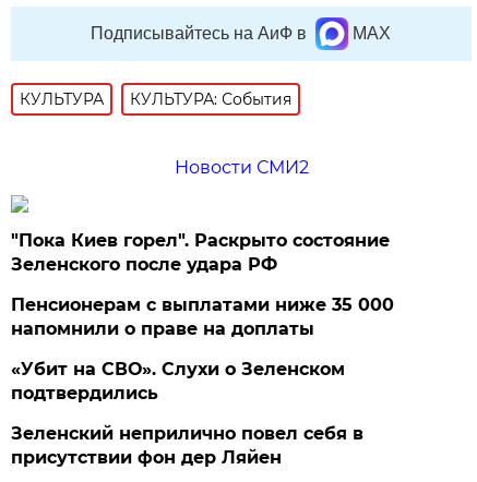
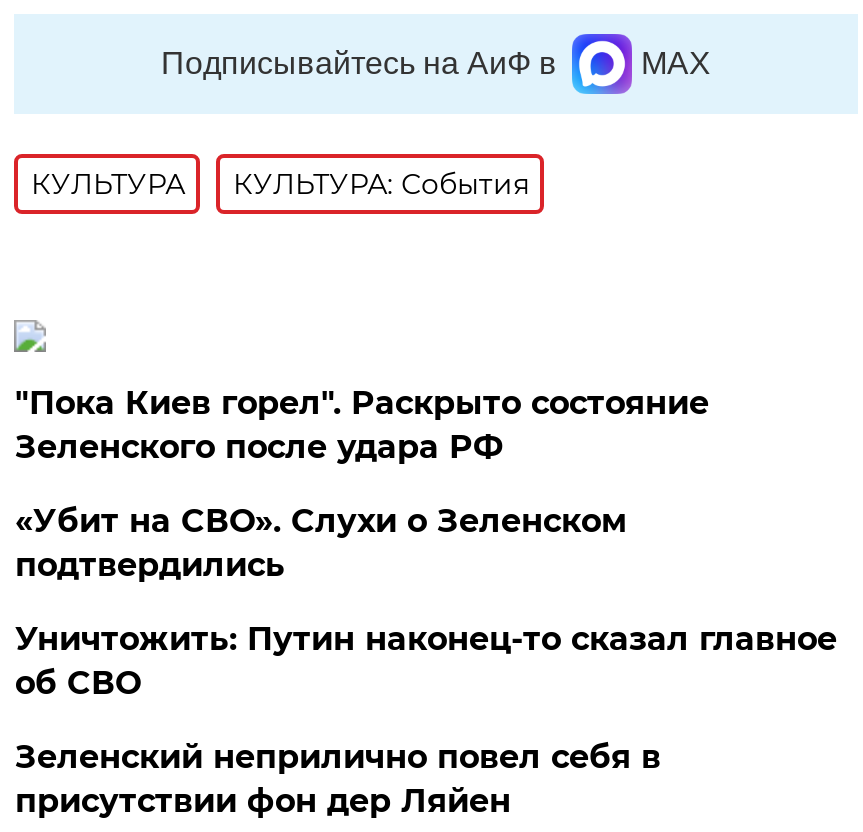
[174,157,309,178] Новости СМИ2 -> none
[11,294,394,339] Пенсионерам с выплатами ниже 35 000 | напомнили о праве на доплаты -> none
moved [11,359,345,403] -> [15,502,627,584]: «Убит на СВО». Слухи о Зеленском | подтвердились
none -> [15,620,837,702] Уничтожить: Путин наконец-то сказал главное | об СВО

